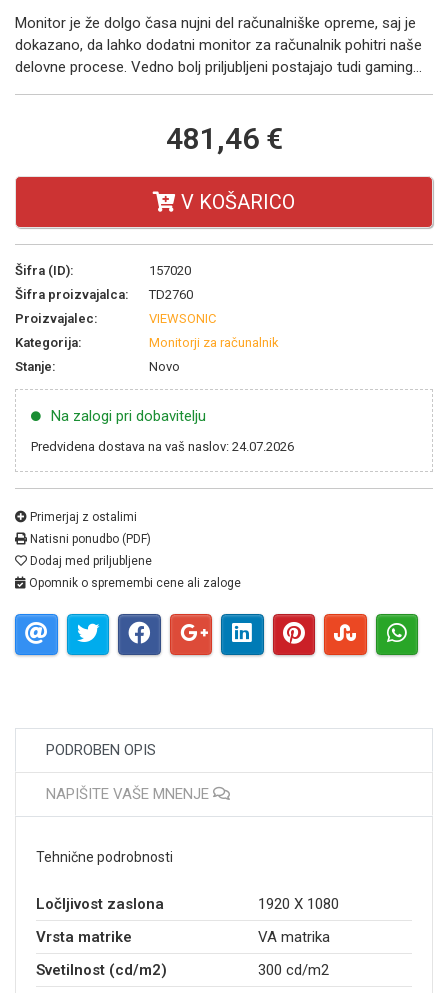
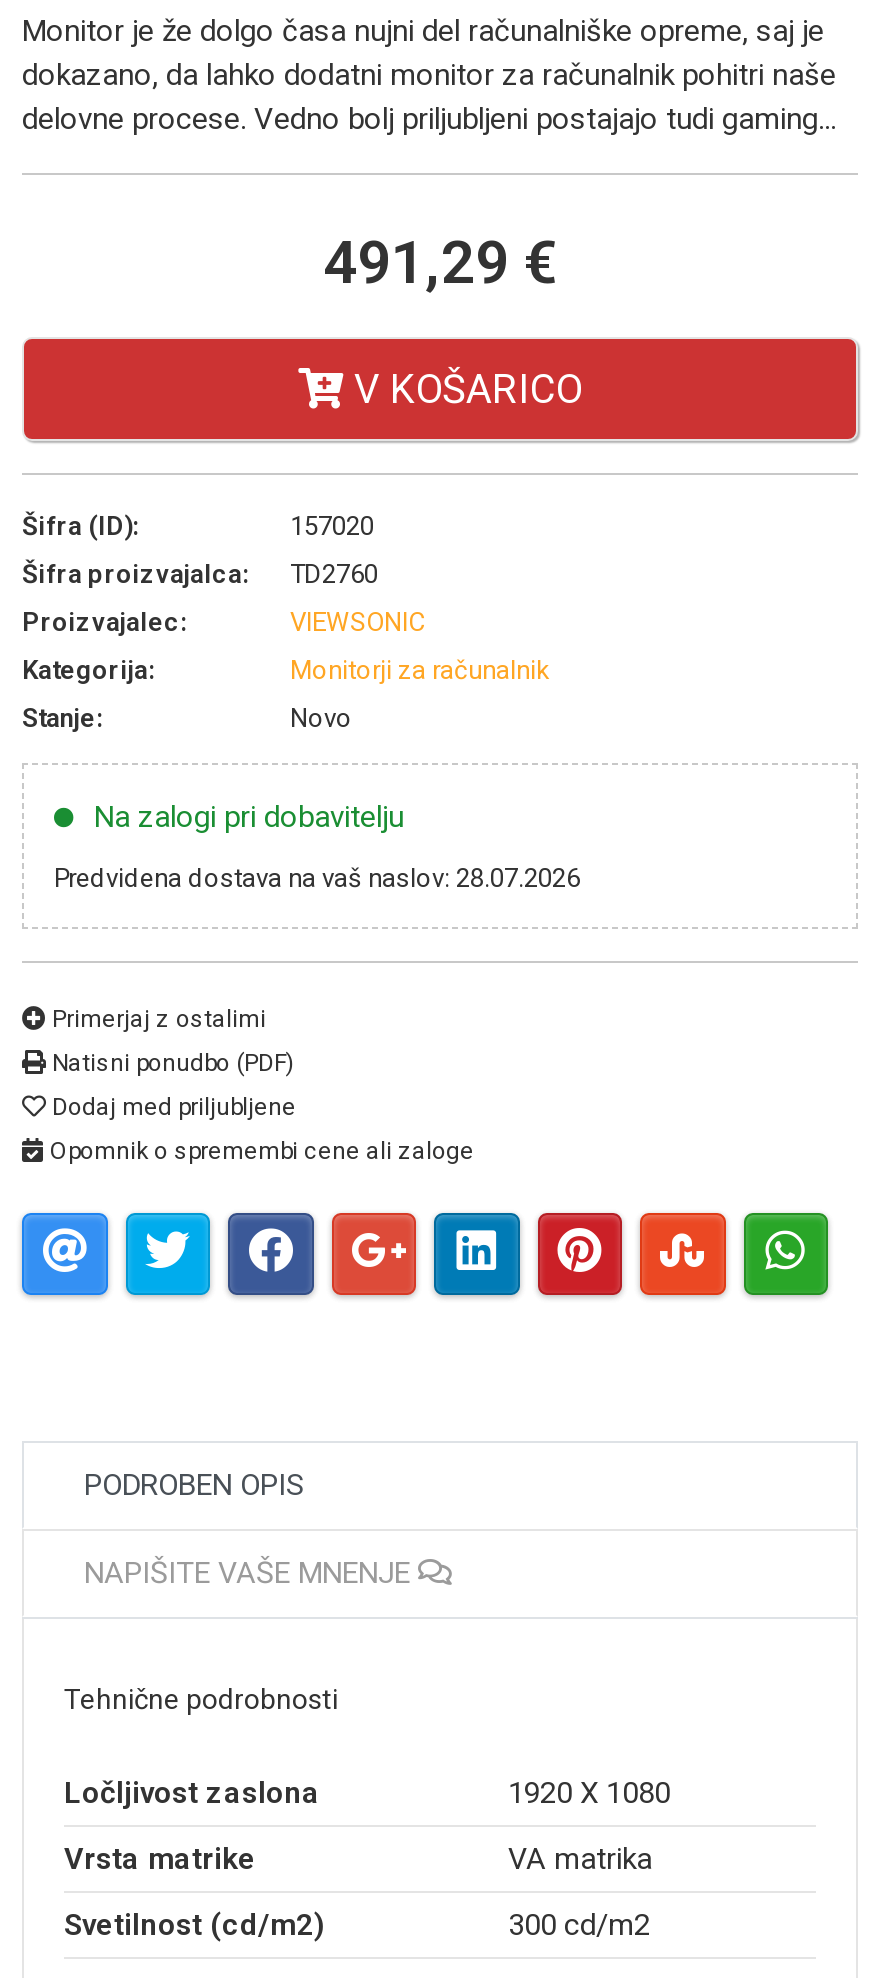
[165,121,282,156] 481,46 € -> [323,227,557,297] 491,29 €
[31,439,294,454] Predvidena dostava na vaš naslov: 24.07.2026 -> [54,863,580,893] Predvidena dostava na vaš naslov: 28.07.2026

